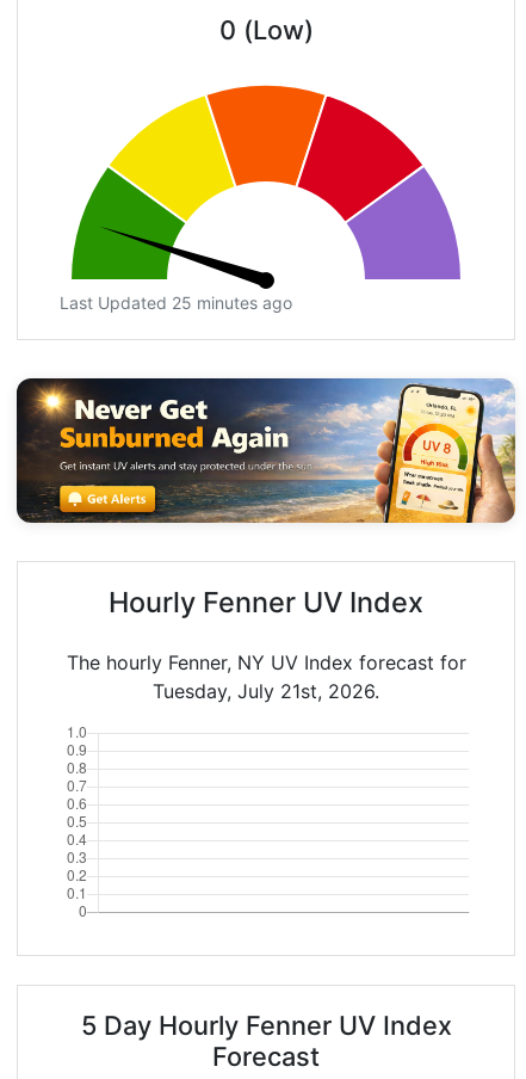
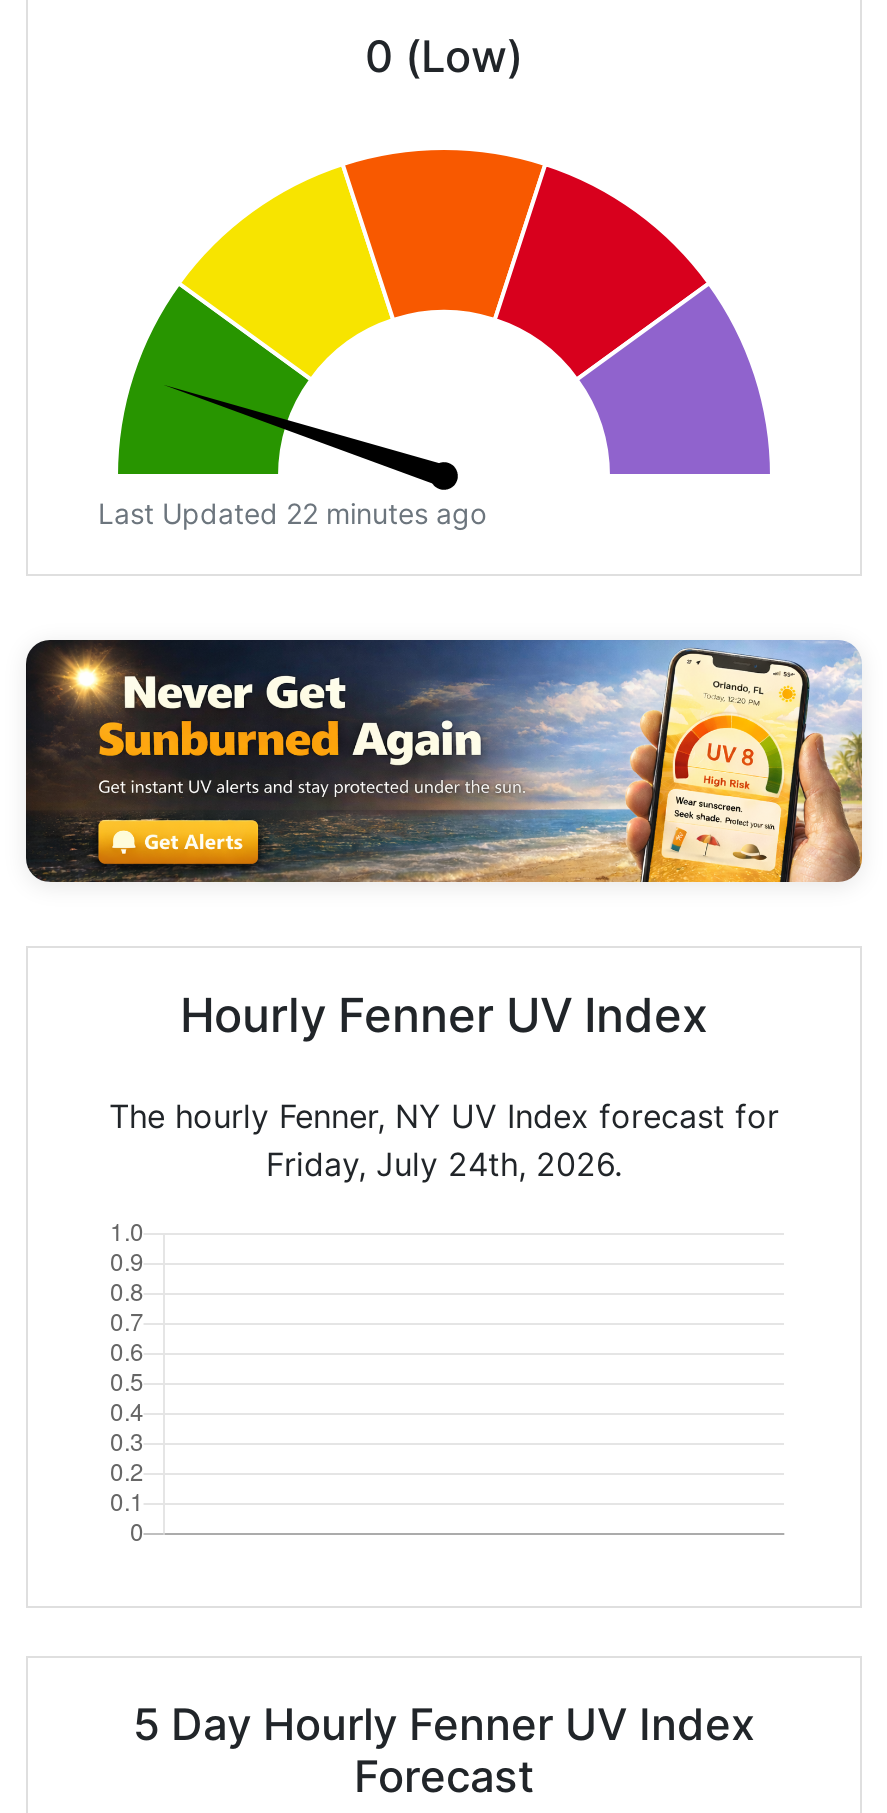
[60,293,292,313] Last Updated 25 minutes ago -> [98,496,486,530] Last Updated 22 minutes ago
[153,679,379,703] Tuesday, July 21st, 2026. -> [266,1144,622,1184] Friday, July 24th, 2026.

